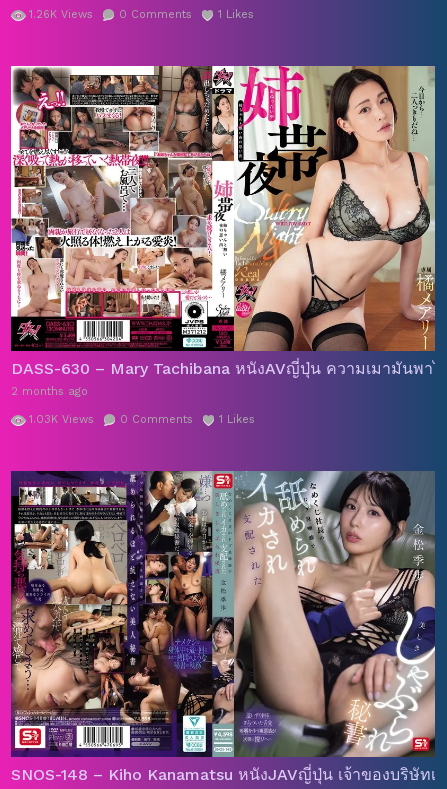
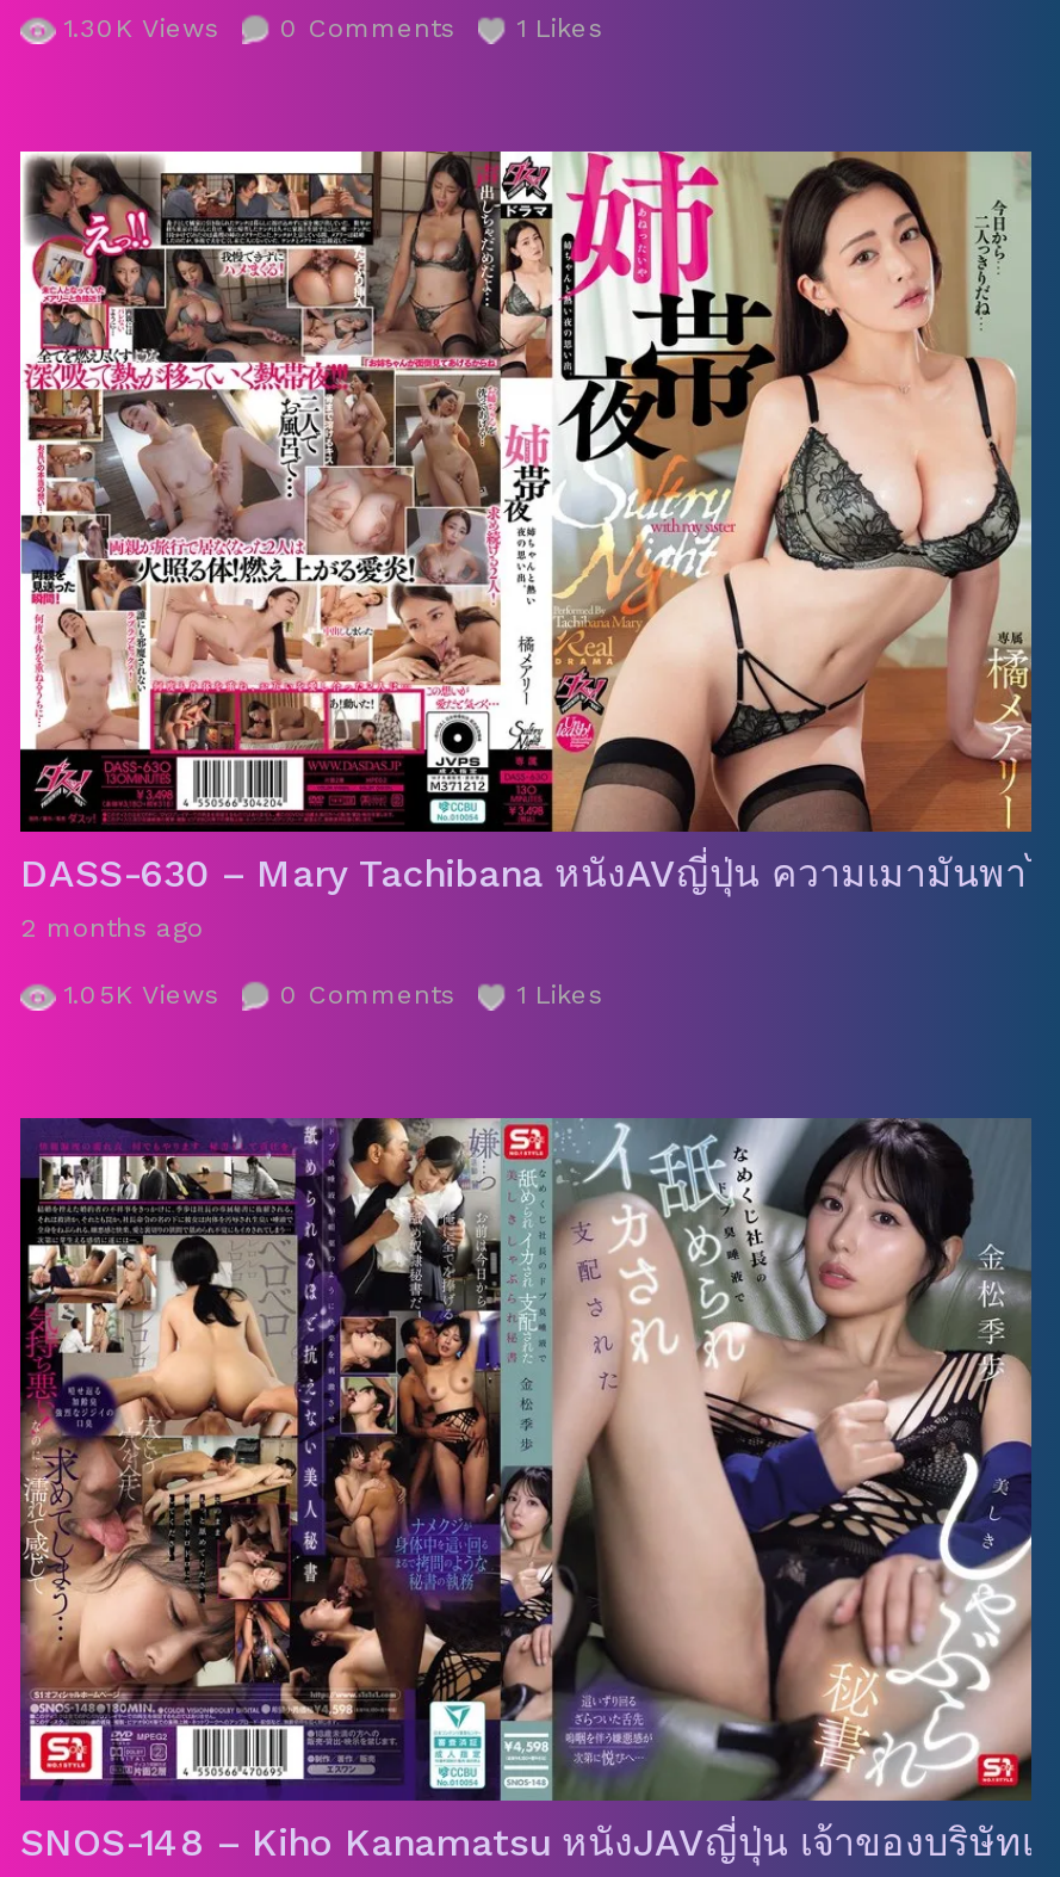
[29,8,254,21] 1.26K Views 0 Comments 1 Likes -> [63,14,602,45] 1.30K Views 0 Comments 1 Likes
[29,413,255,426] 1.03K Views 0 Comments 1 Likes -> [63,981,602,1012] 1.05K Views 0 Comments 1 Likes

